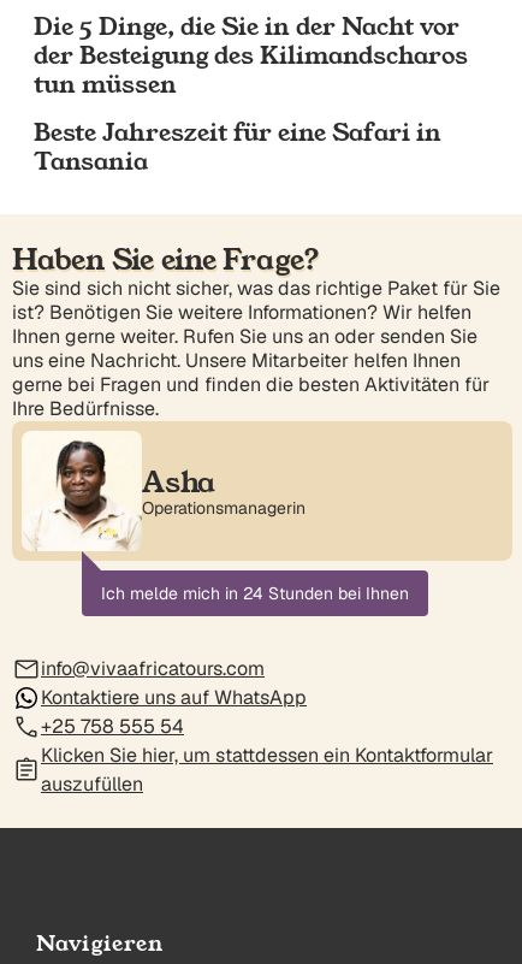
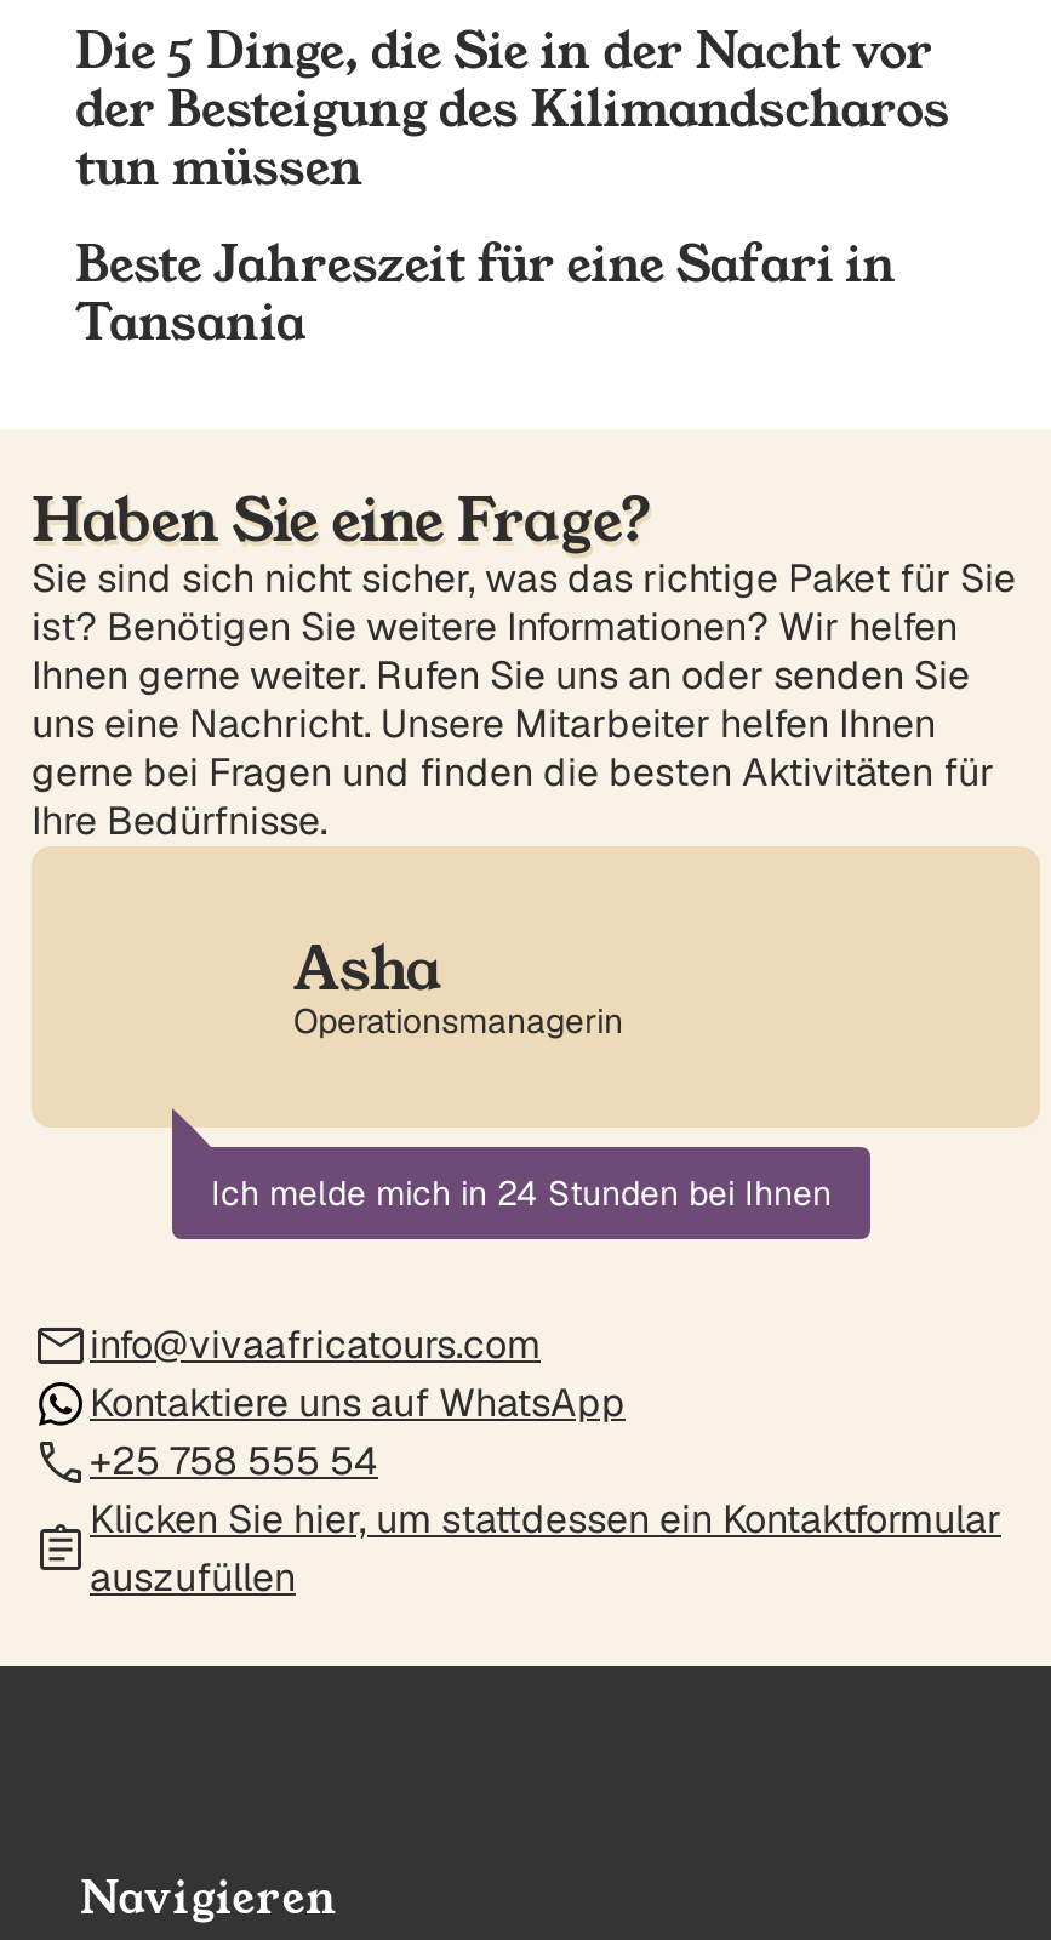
[22,431,142,551] [image] -> none

